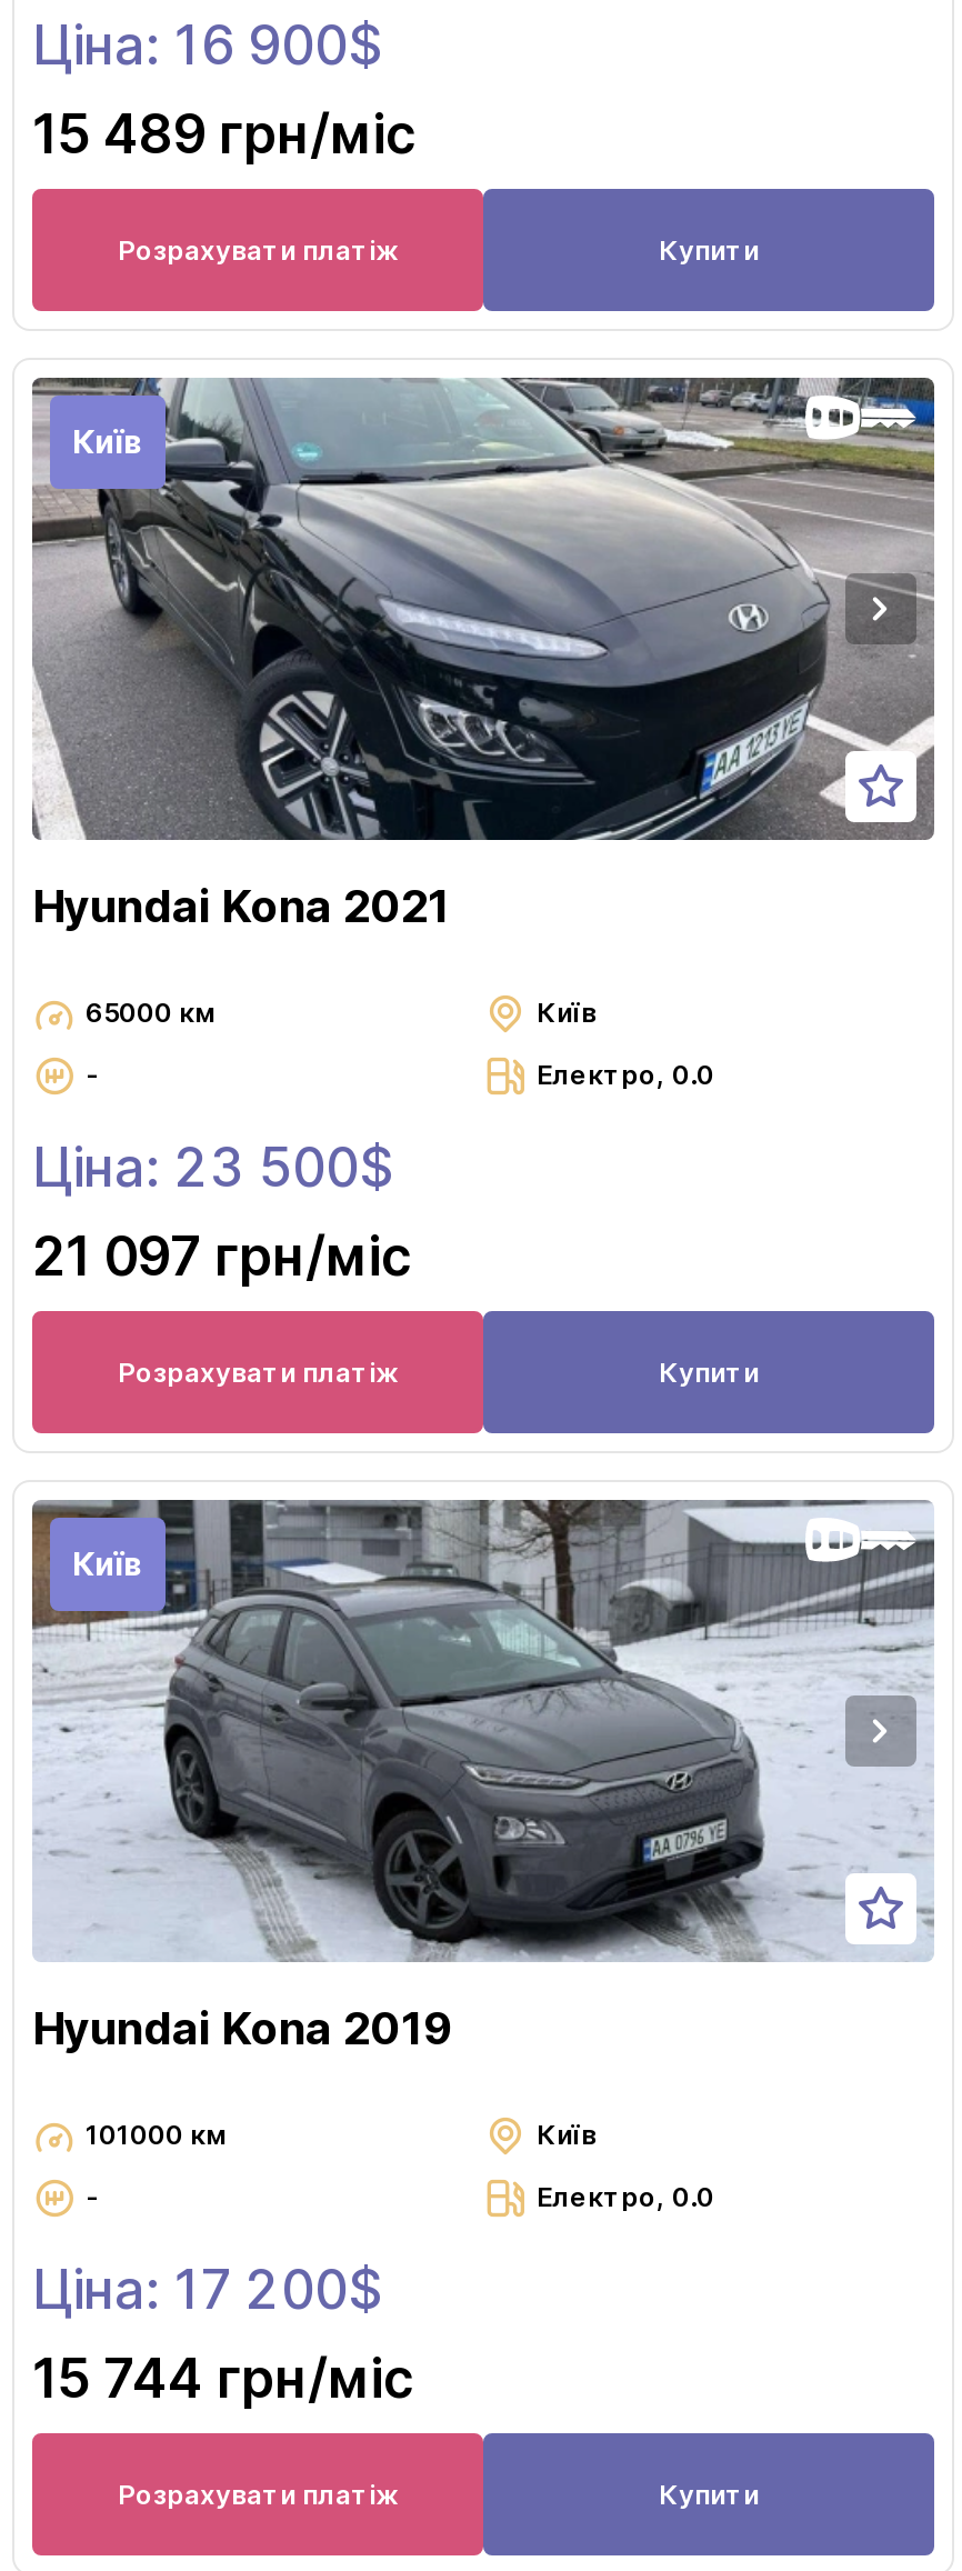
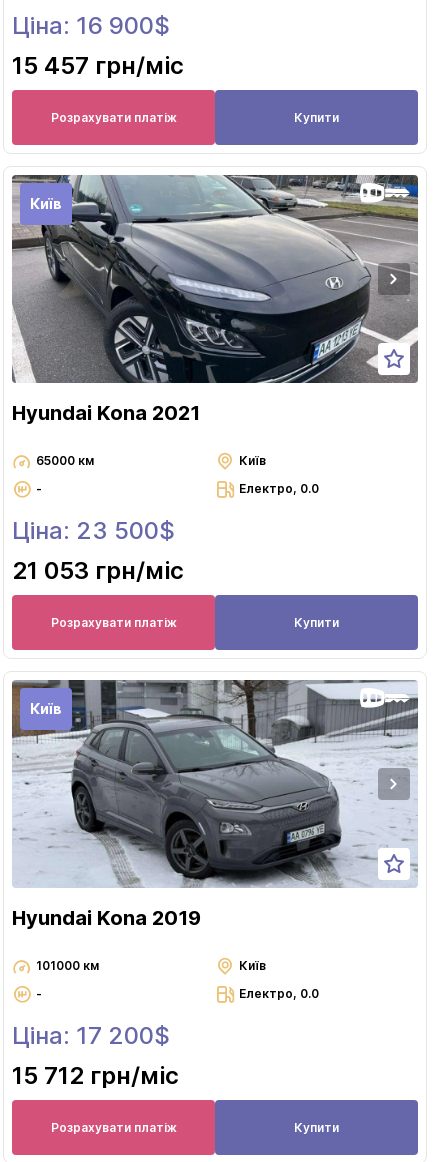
[32,102,417,167] 15 489 грн/міс -> [12,51,184,80] 15 457 грн/міс
[32,1225,412,1289] 21 097 грн/міс -> [12,556,184,585] 21 053 грн/міс
[32,2347,414,2411] 15 744 грн/міс -> [12,1061,179,1090] 15 712 грн/міс

